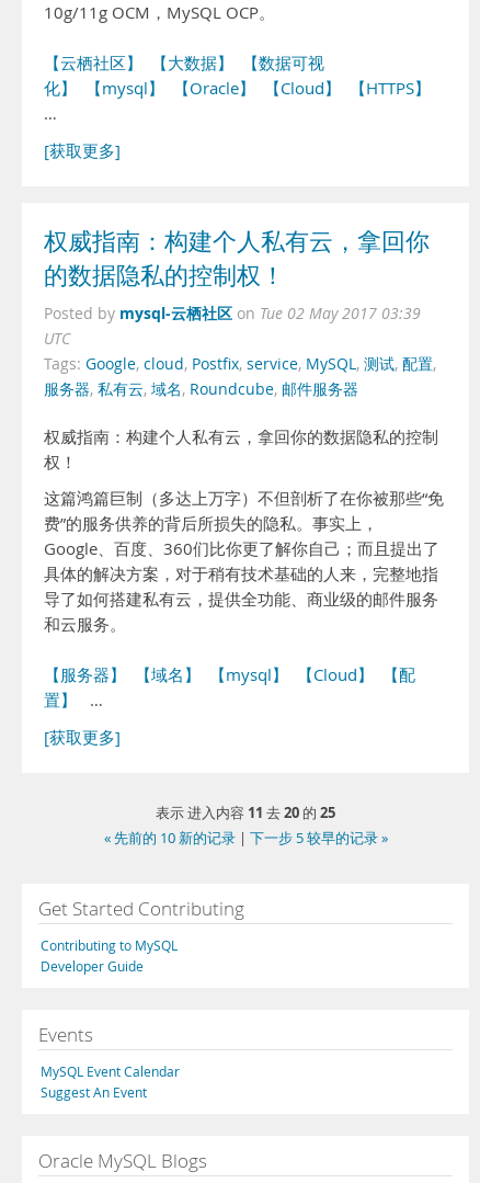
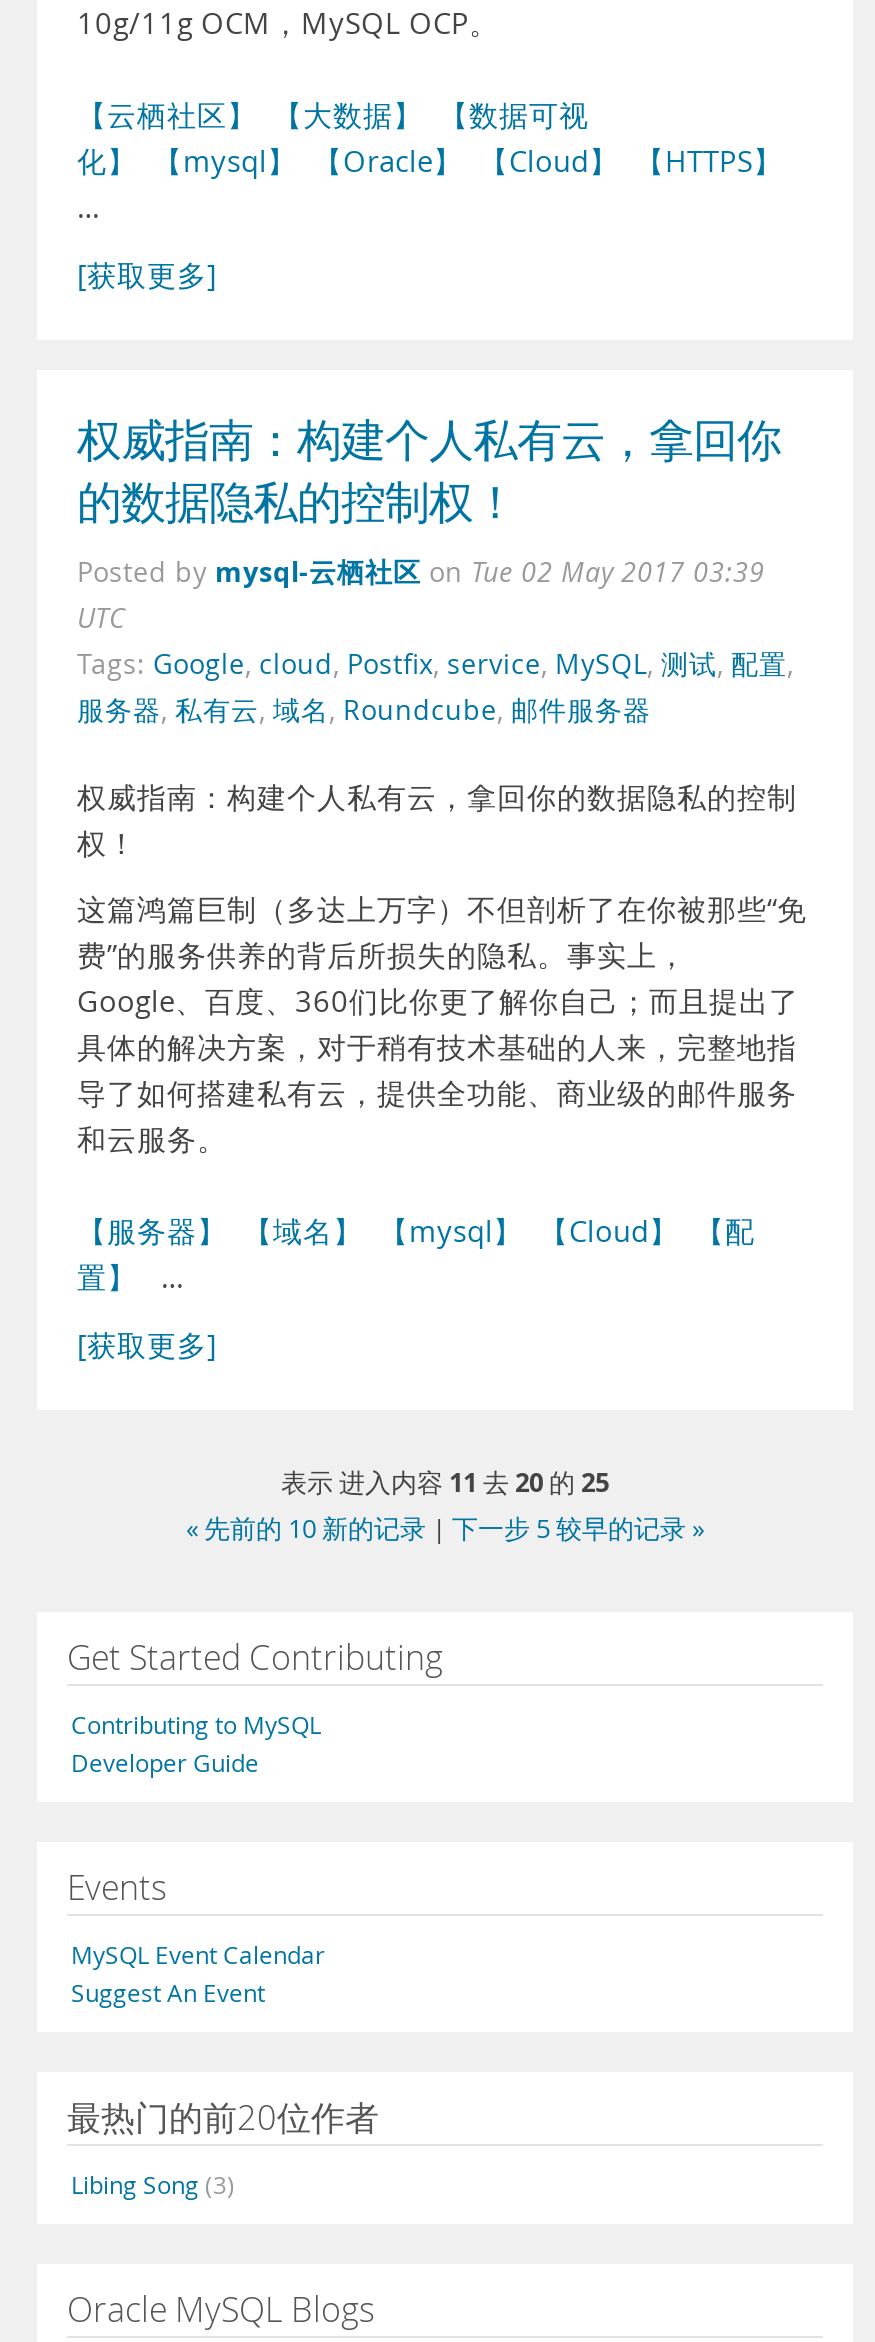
none -> [67,2094,379,2200] 最热门的前20位作者 | Libing Song (3)

